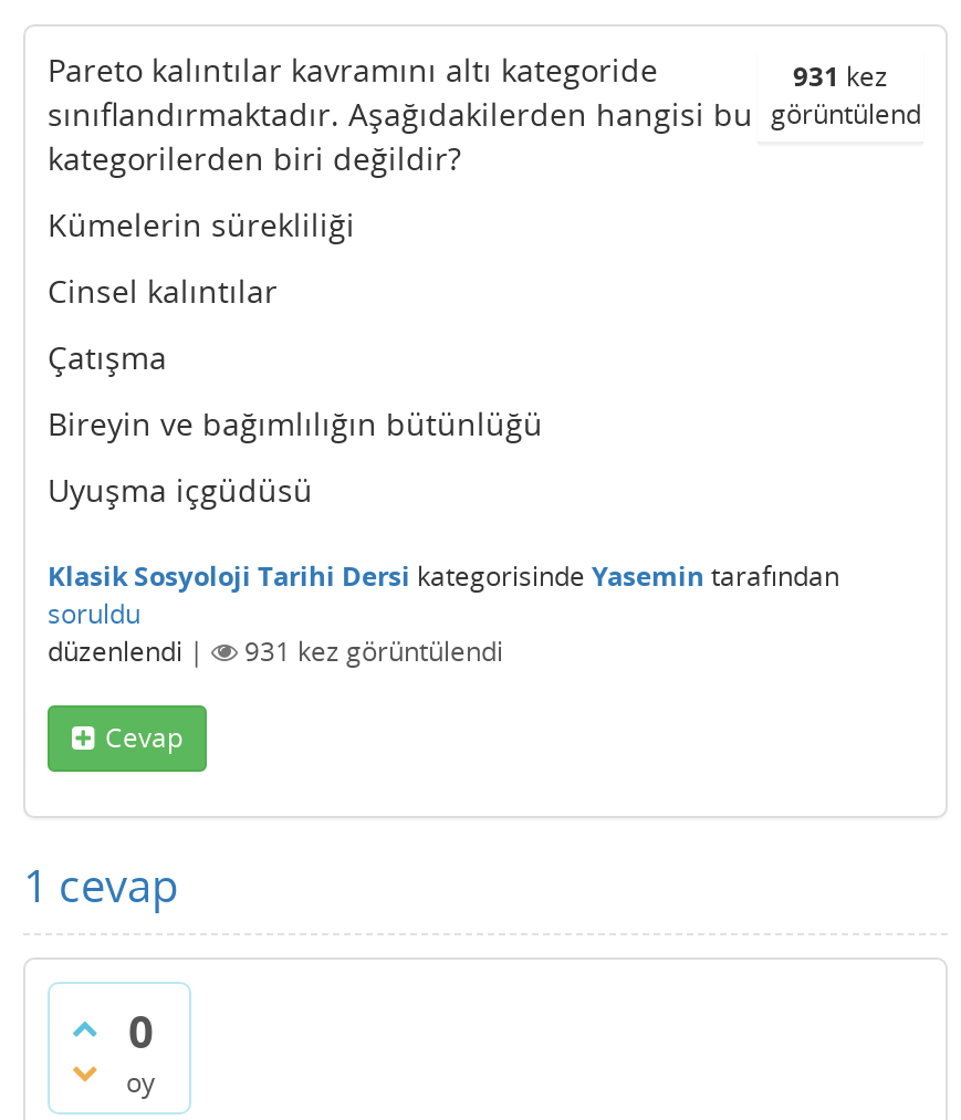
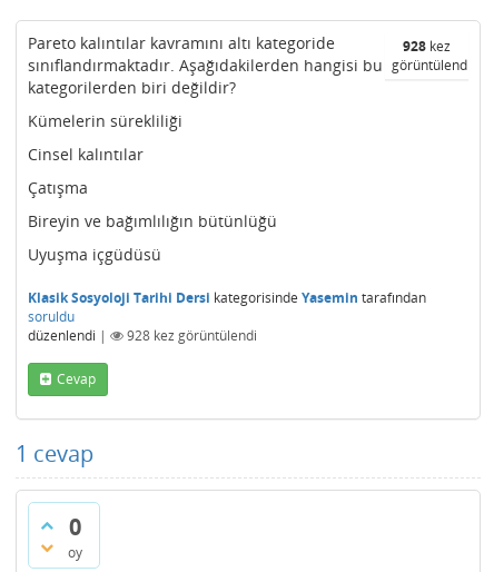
[793,57,888,95] 931 kez -> [403,37,451,56] 928 kez
[244,632,503,670] 931 kez görüntülendi -> [127,326,257,345] 928 kez görüntülendi

